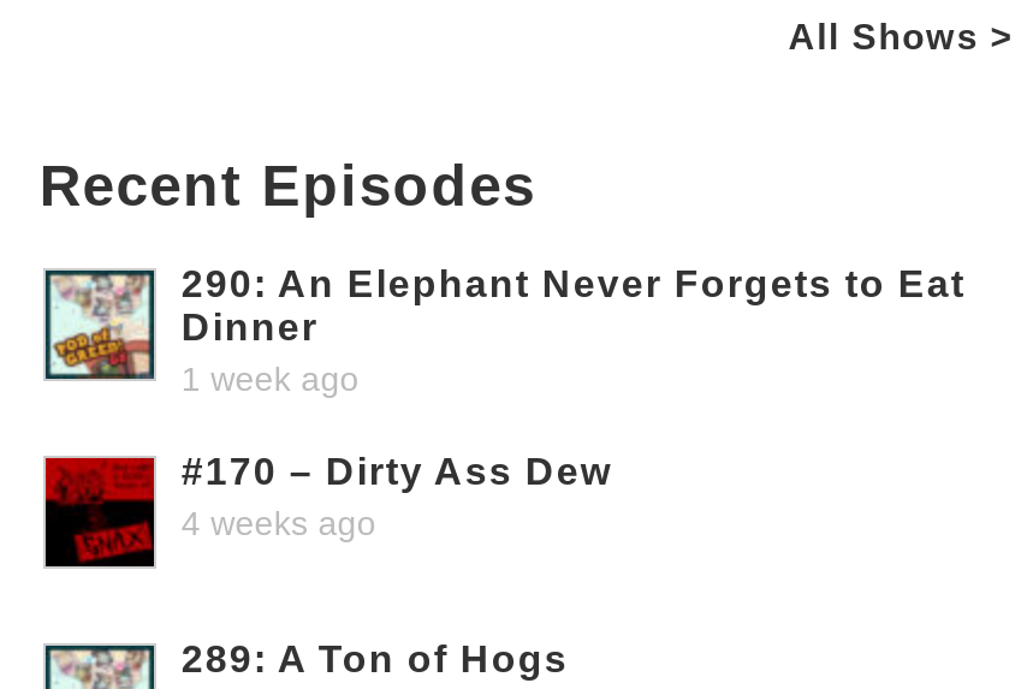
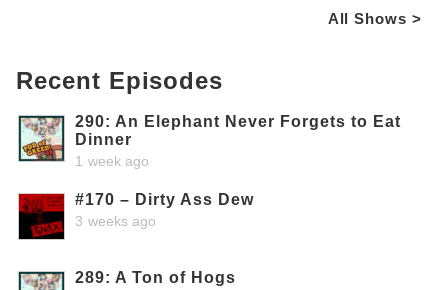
[181,503,376,542] 4 weeks ago -> [75,213,156,229] 3 weeks ago

